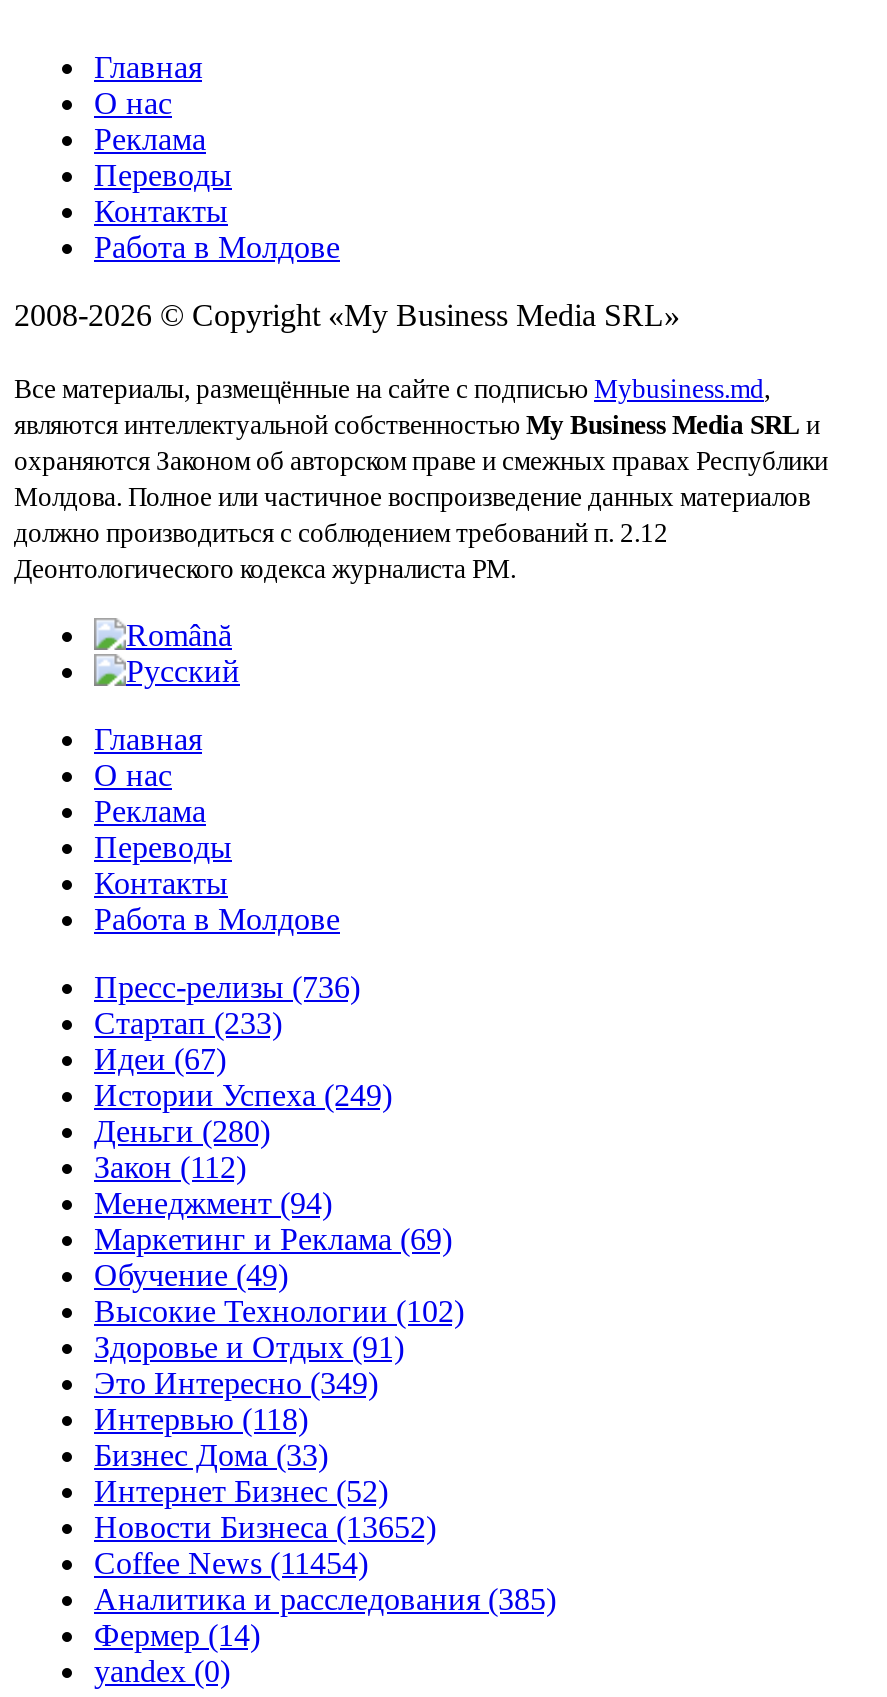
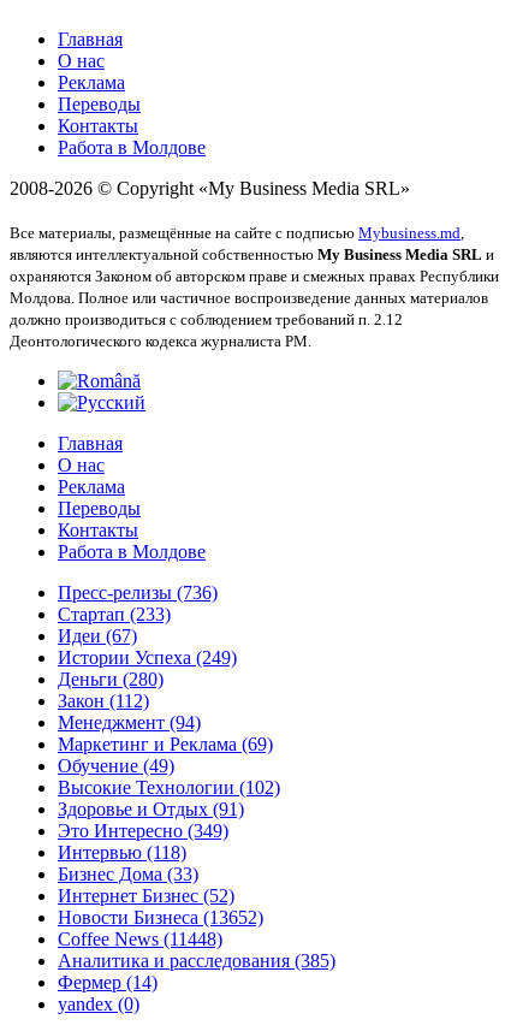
[94,1545,368,1579] Coffee News (11454) -> [58,928,222,949] Coffee News (11448)

